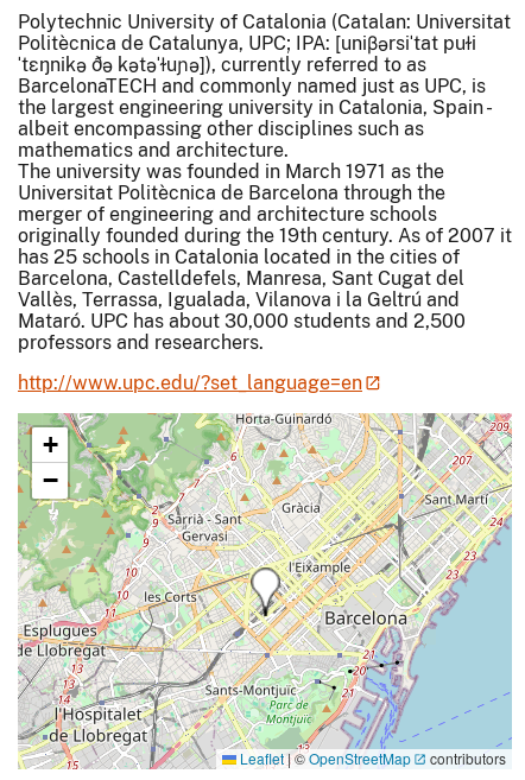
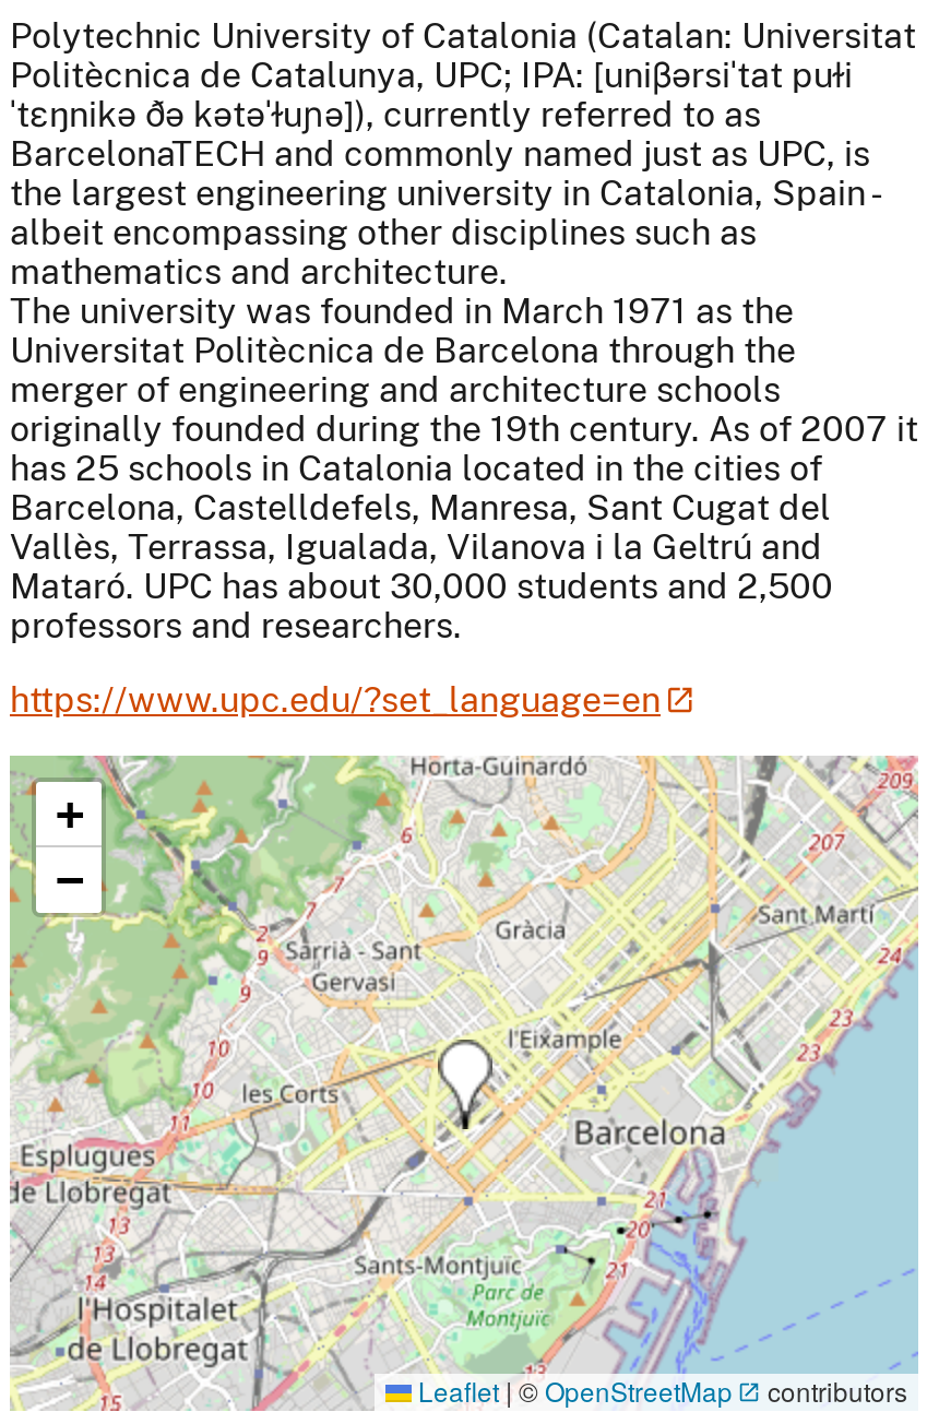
[18,371,362,394] http://www.upc.edu/?set_language=en -> [10,678,661,720] https://www.upc.edu/?set_language=en

